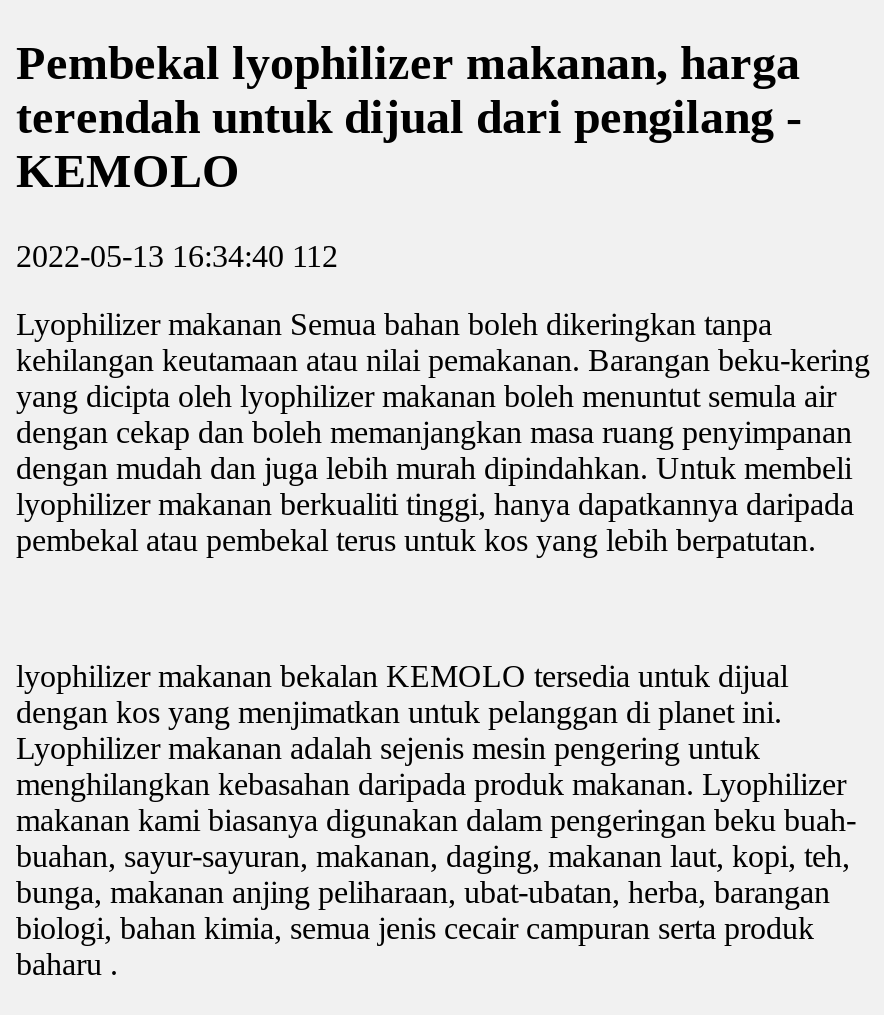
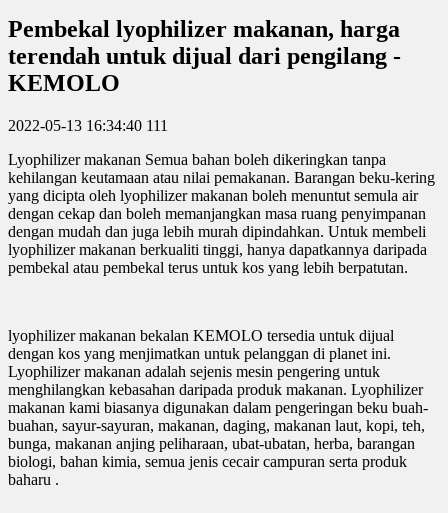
[16,239,338,273] 2022-05-13 16:34:40 112 -> [8,117,168,134] 2022-05-13 16:34:40 111

